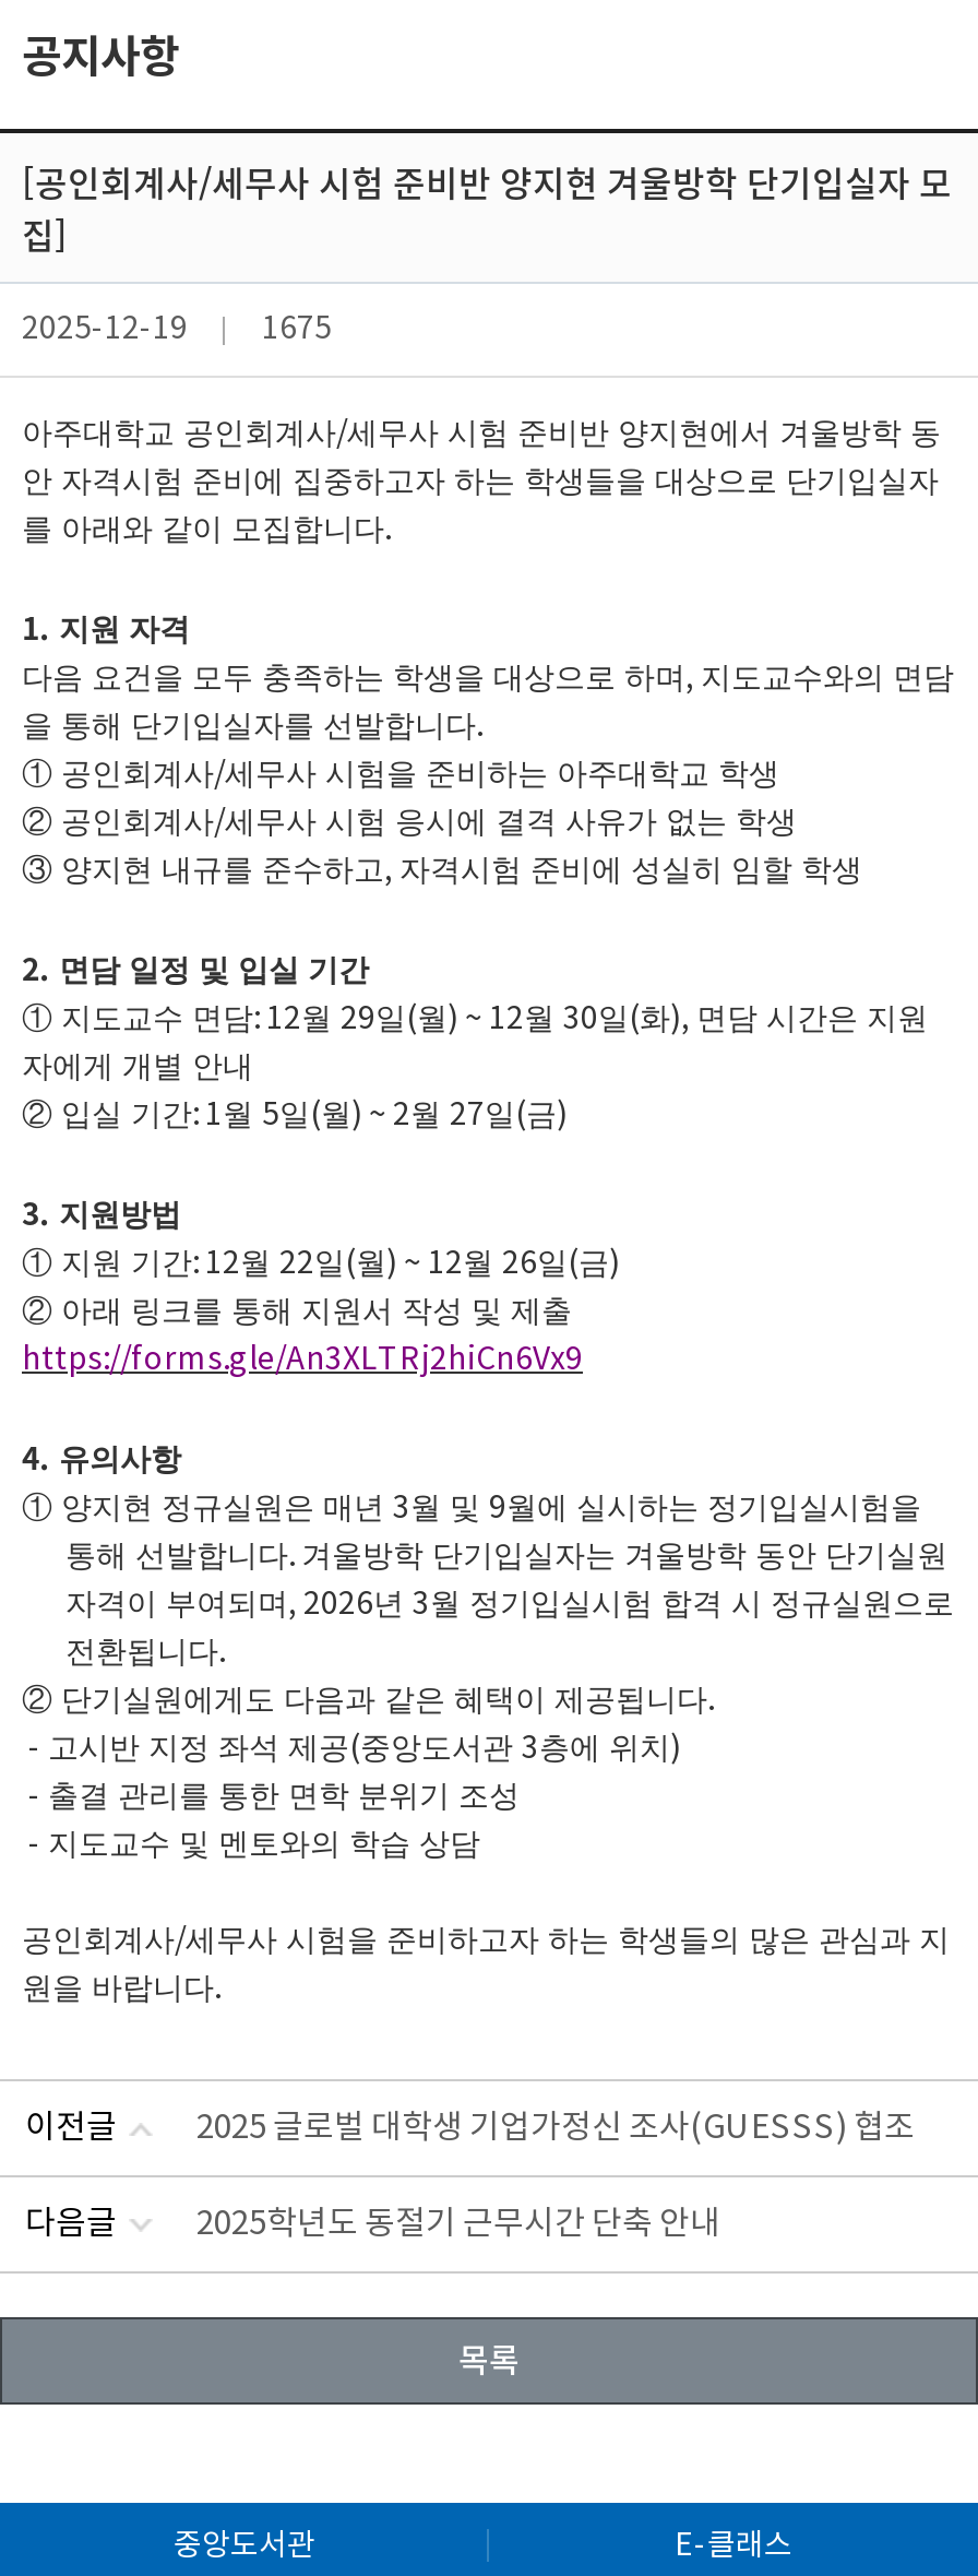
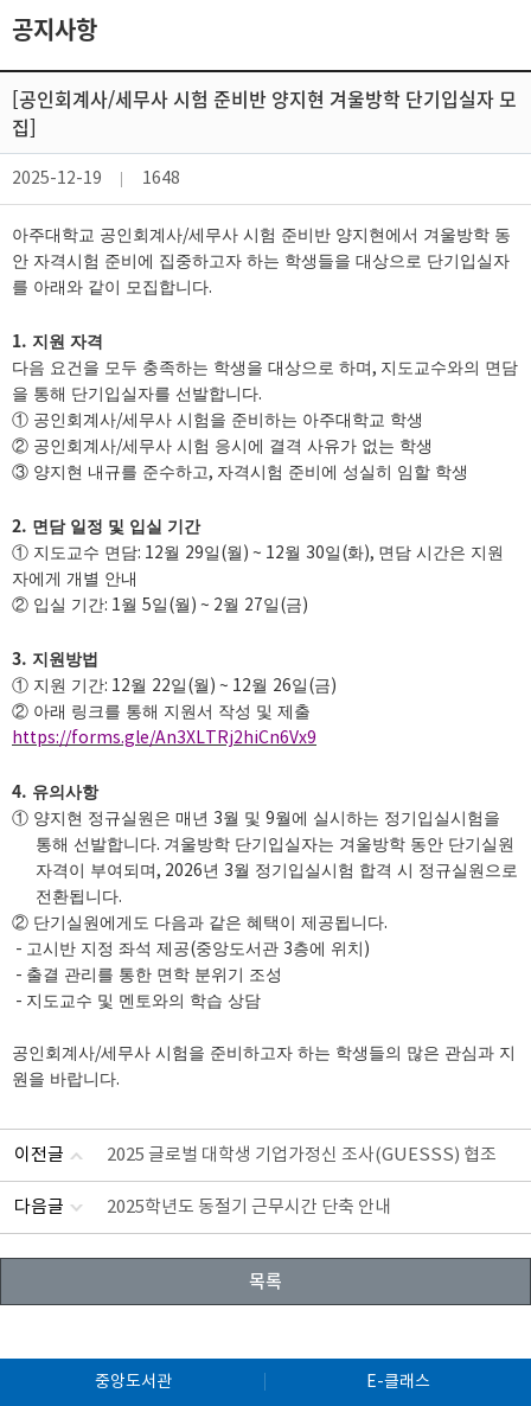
[262,312,332,347] 1675 -> [142,170,180,188] 1648

